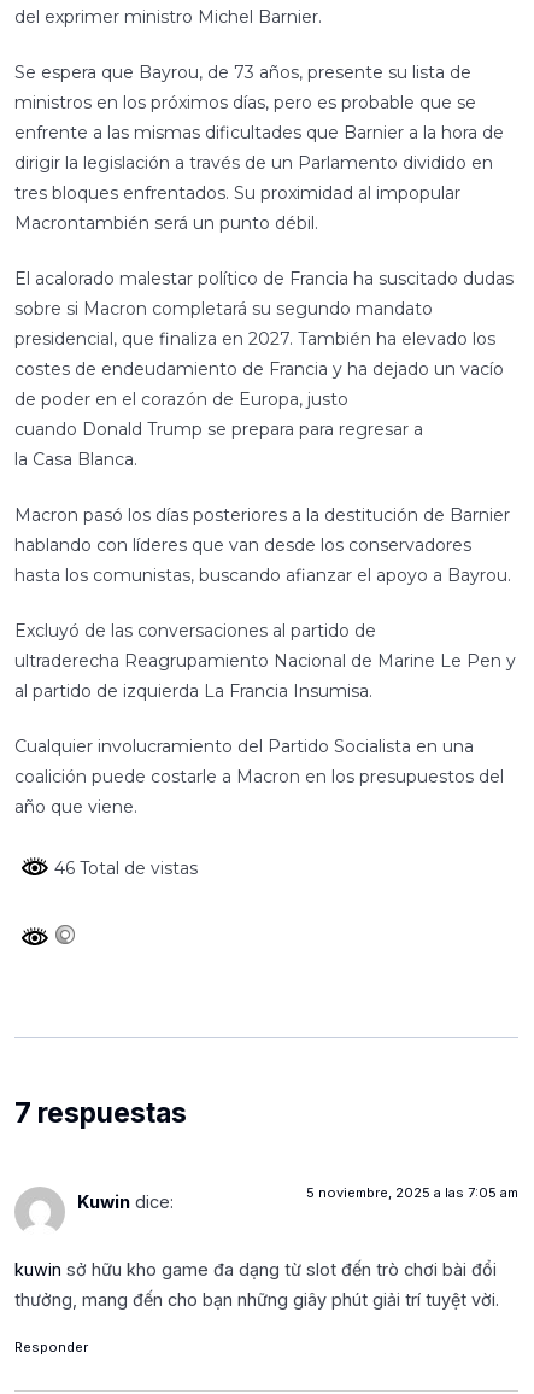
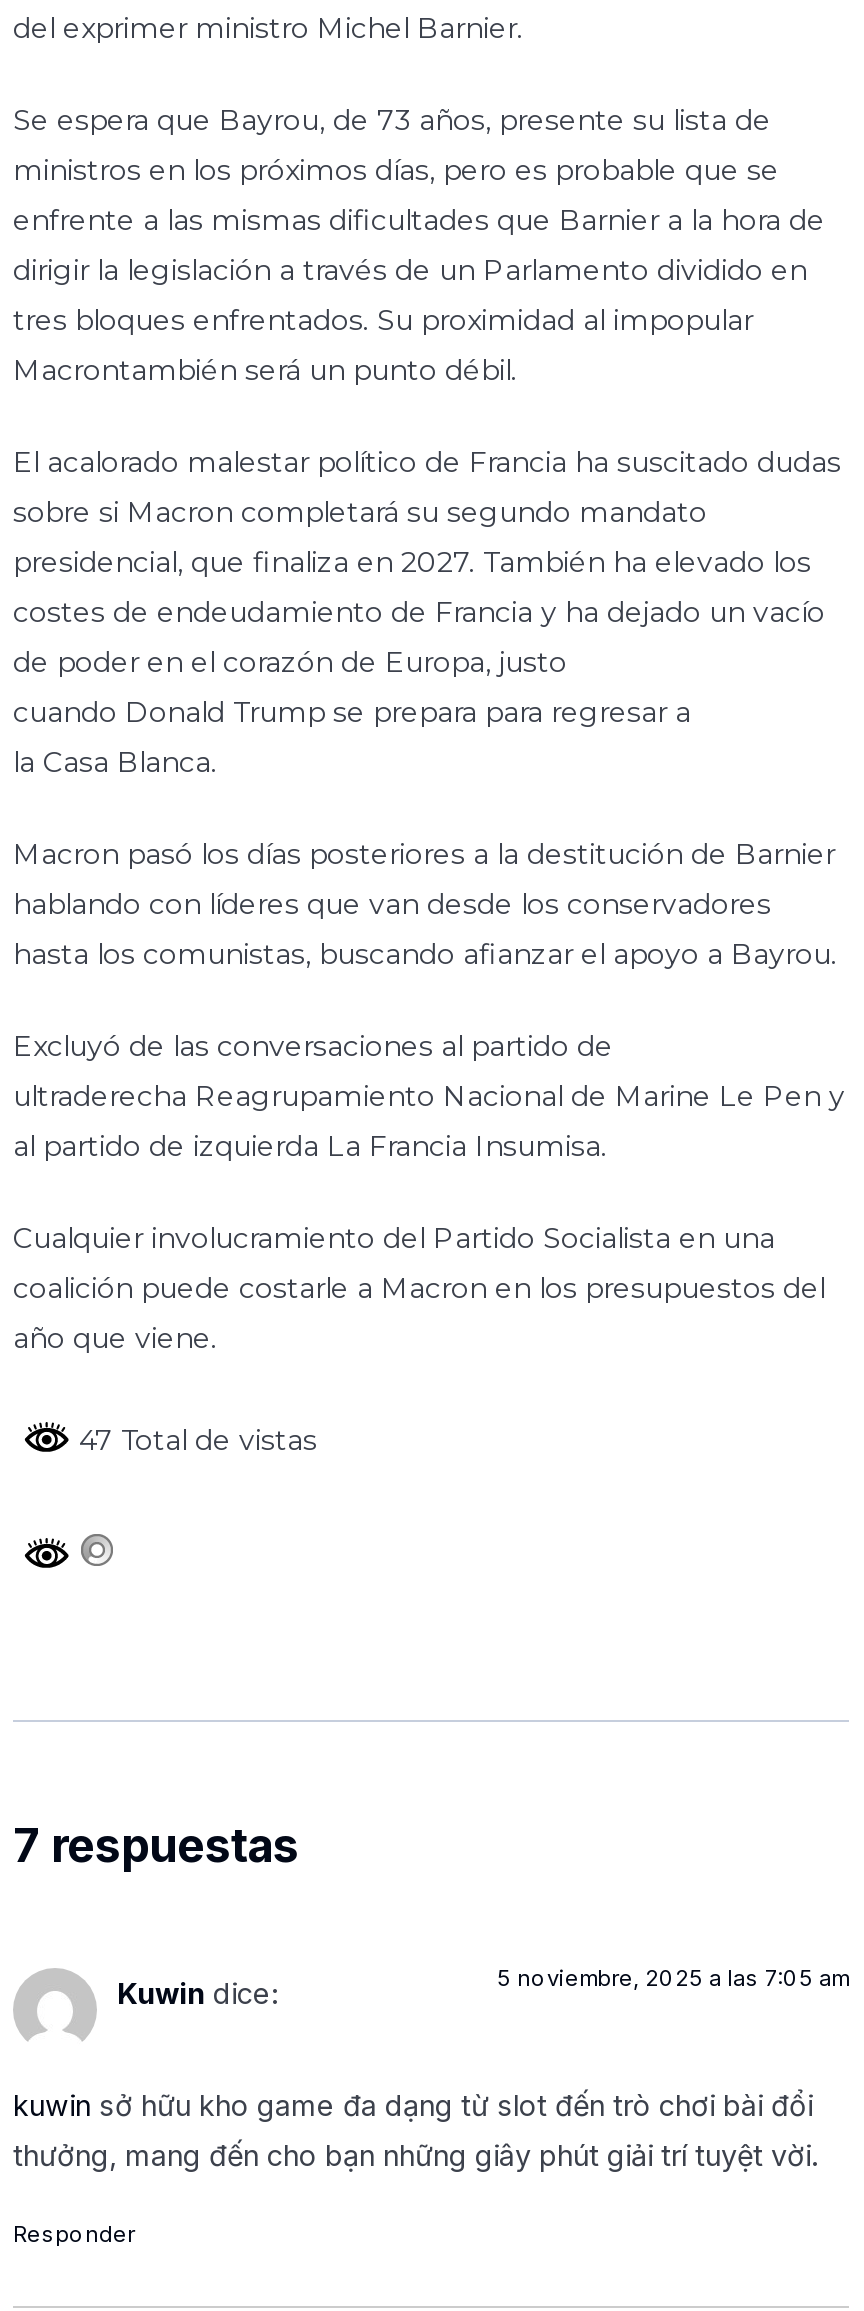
[49,857,198,879] 46 Total de vistas -> [71,1422,317,1458] 47 Total de vistas

